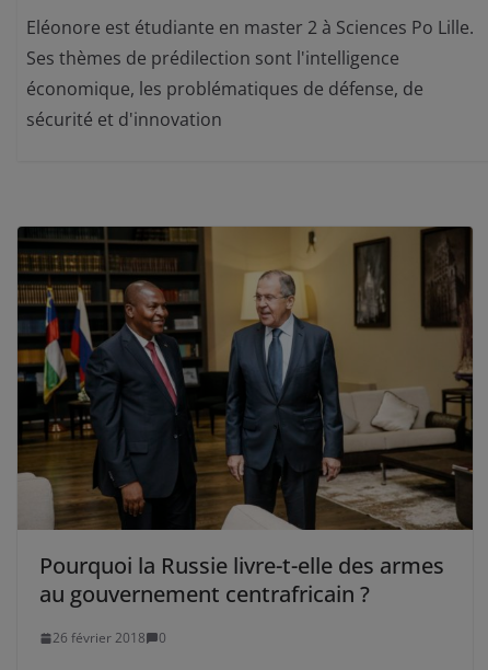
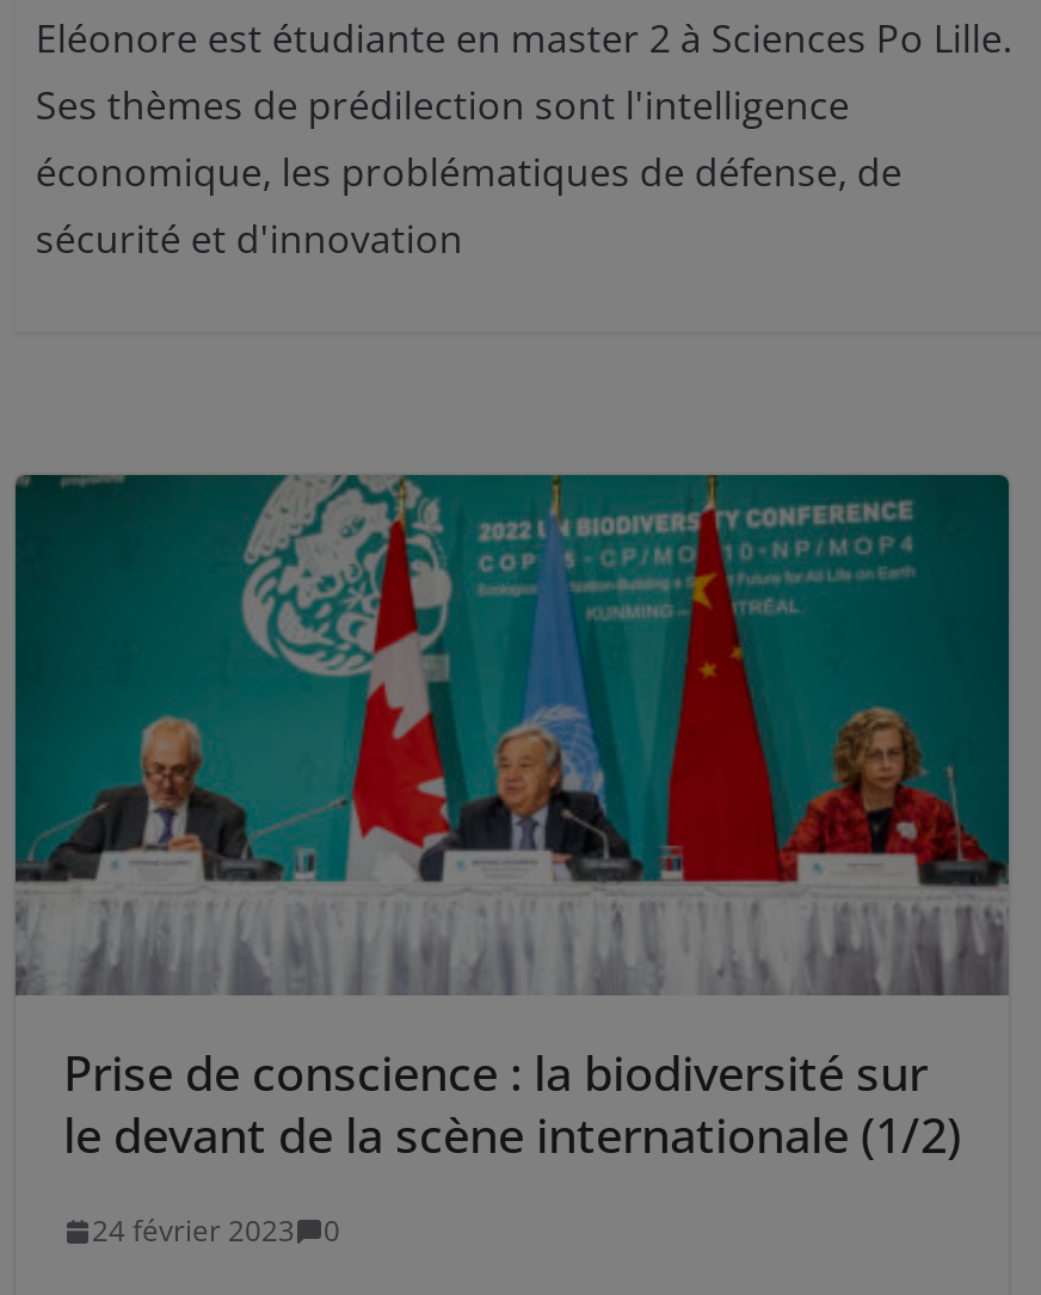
[16,226,474,609] [image] | Pourquoi la Russie livre-t-elle des armes | au gouvernement centrafricain ? -> [13,473,1011,1169] [image] | Prise de conscience : la biodiversité sur | le devant de la scène internationale (1/2)
[53,629,166,647] 26 février 2018 0 -> [92,1212,340,1252] 24 février 2023 0

